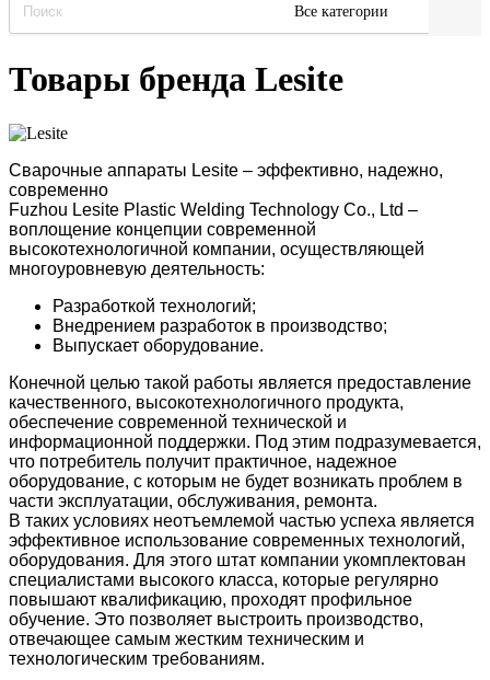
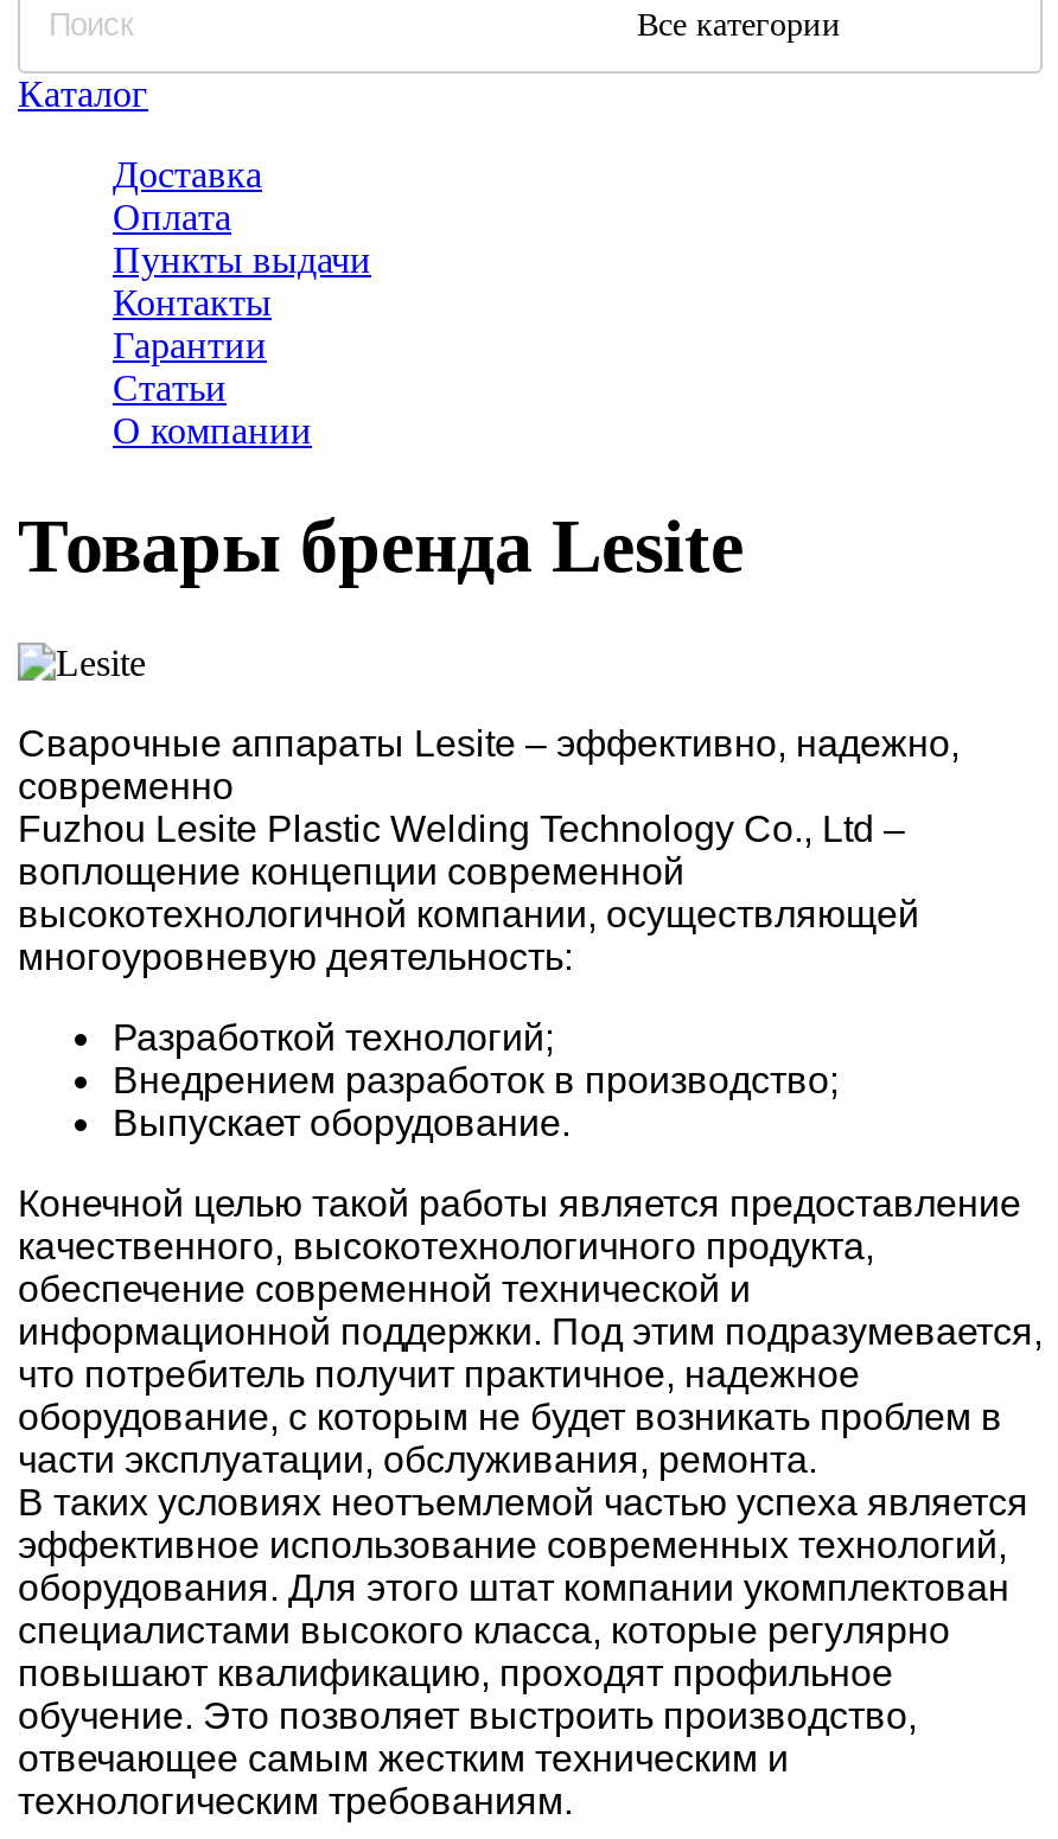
none -> [18,74,371,451] Каталог | Доставка | Оплата | Пункты выдачи | Контакты | Гарантии | Статьи | О компании

